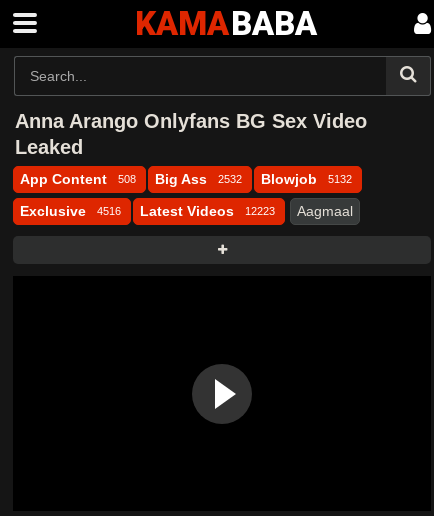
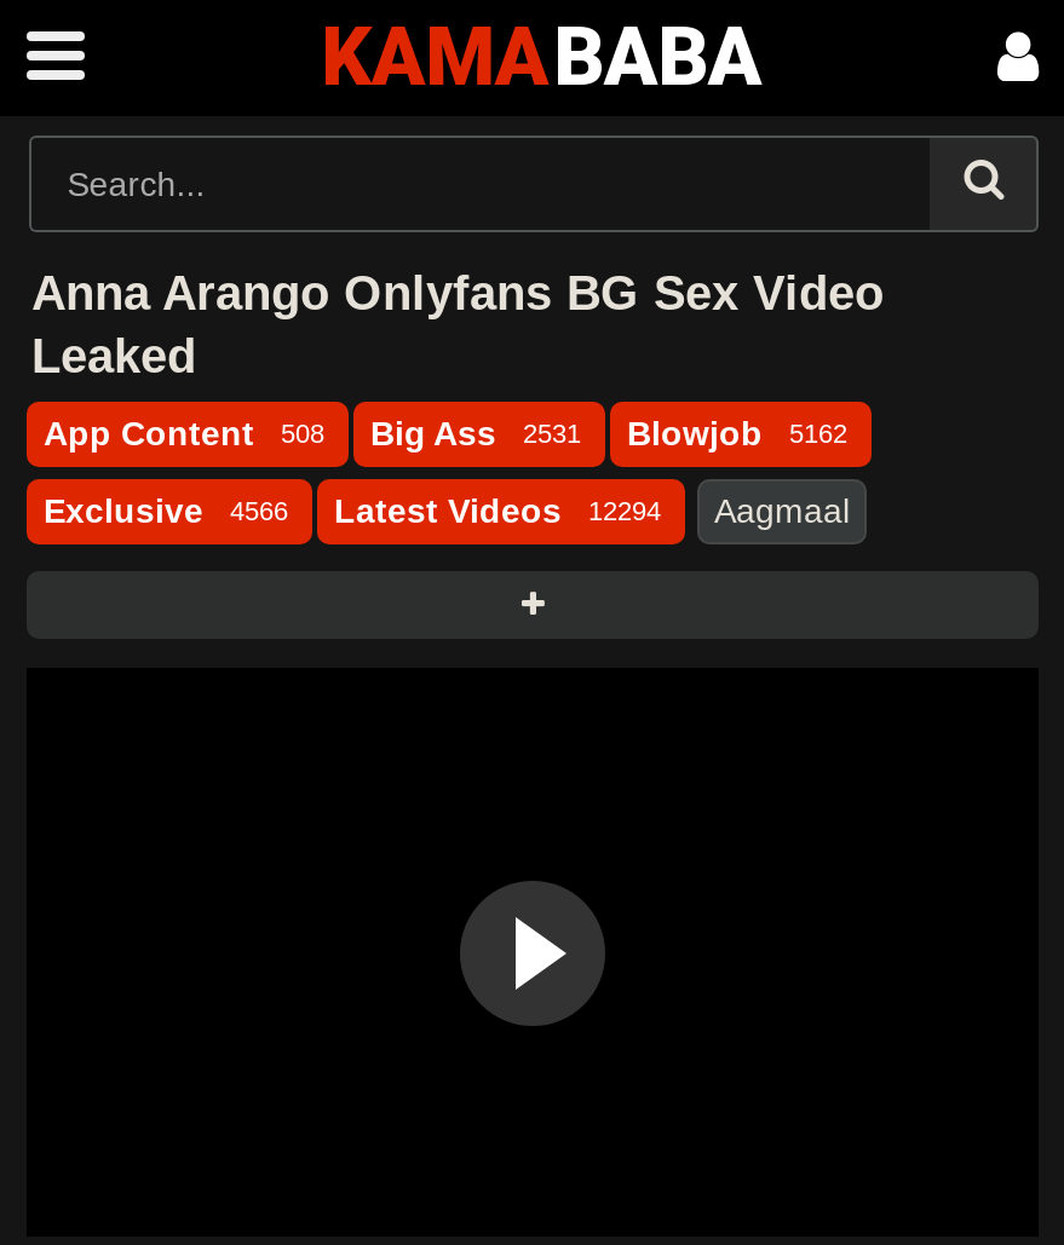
[155,171,242,187] Big Ass 2532 -> [370,414,581,453] Big Ass 2531
[261,171,352,187] Blowjob 5132 -> [627,414,847,453] Blowjob 5162
[20,203,121,219] Exclusive 4516 -> [44,491,288,530] Exclusive 4566
[140,203,275,219] Latest Videos 12223 -> [334,491,661,530] Latest Videos 12294

